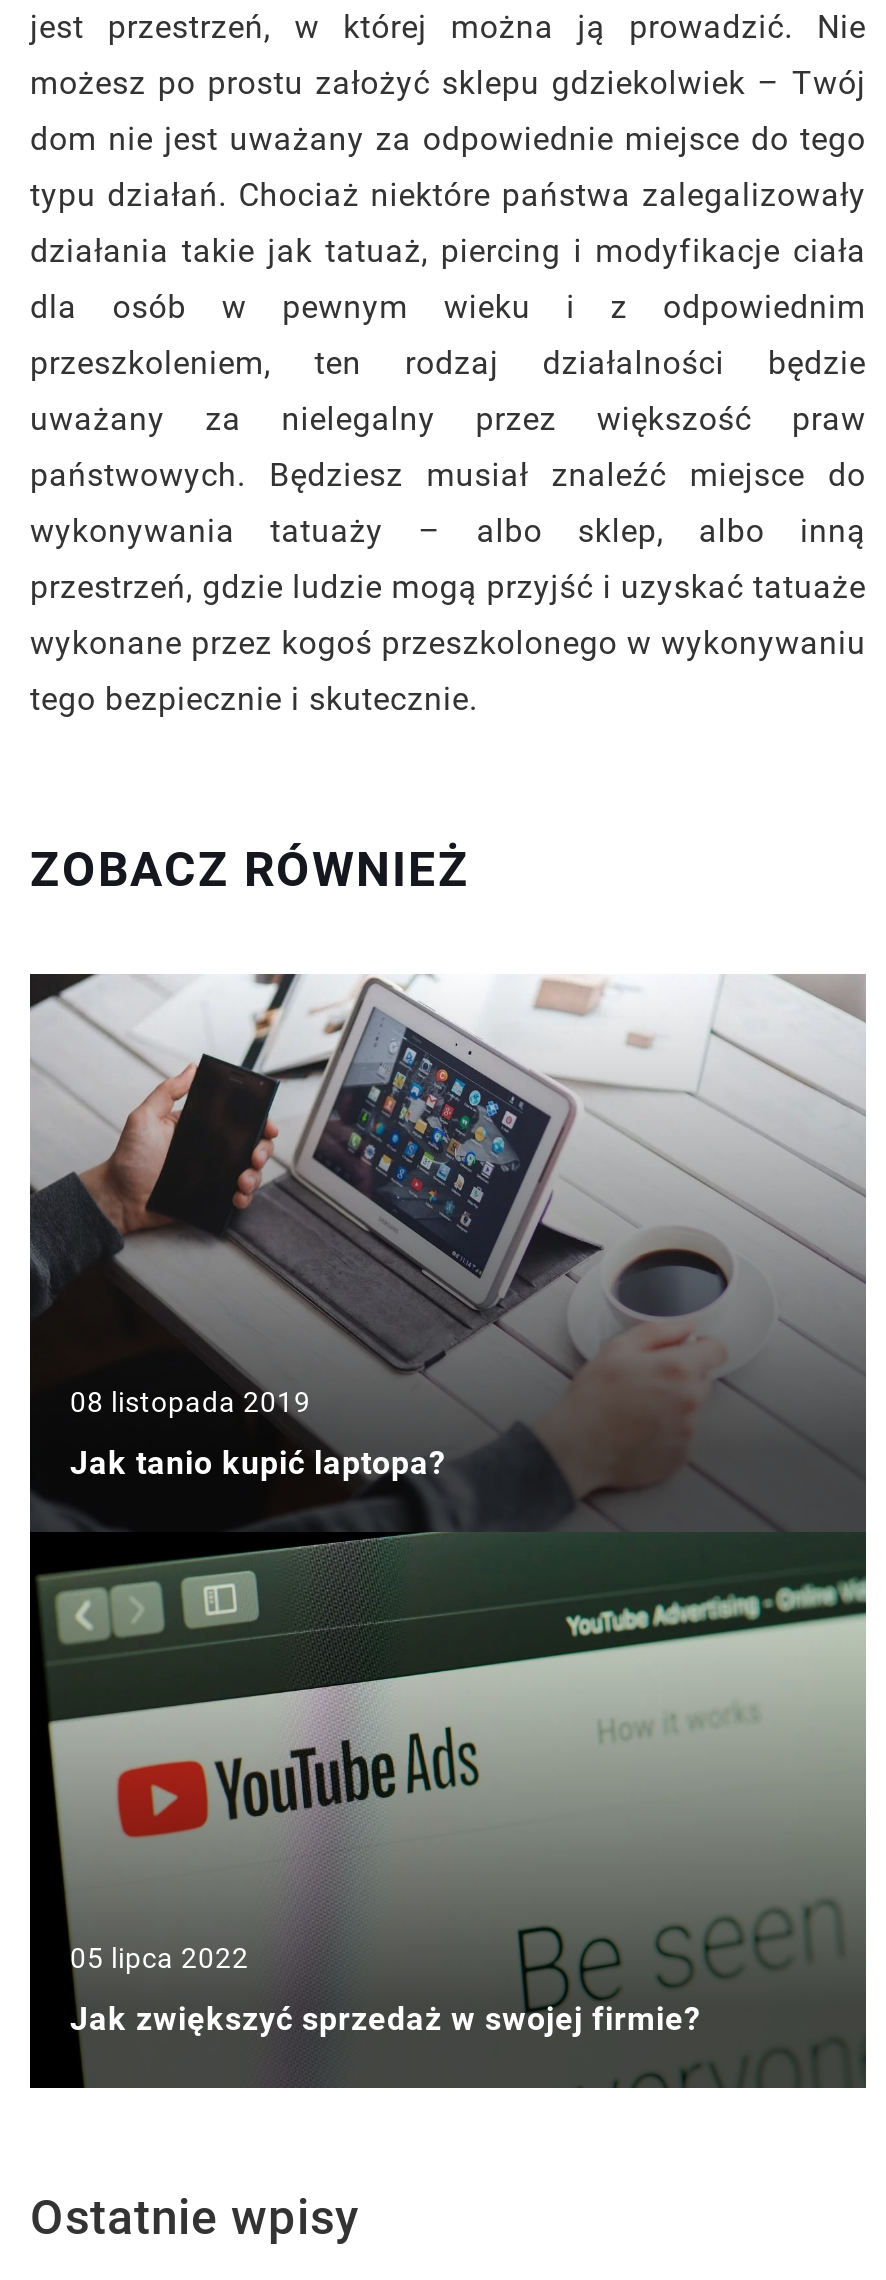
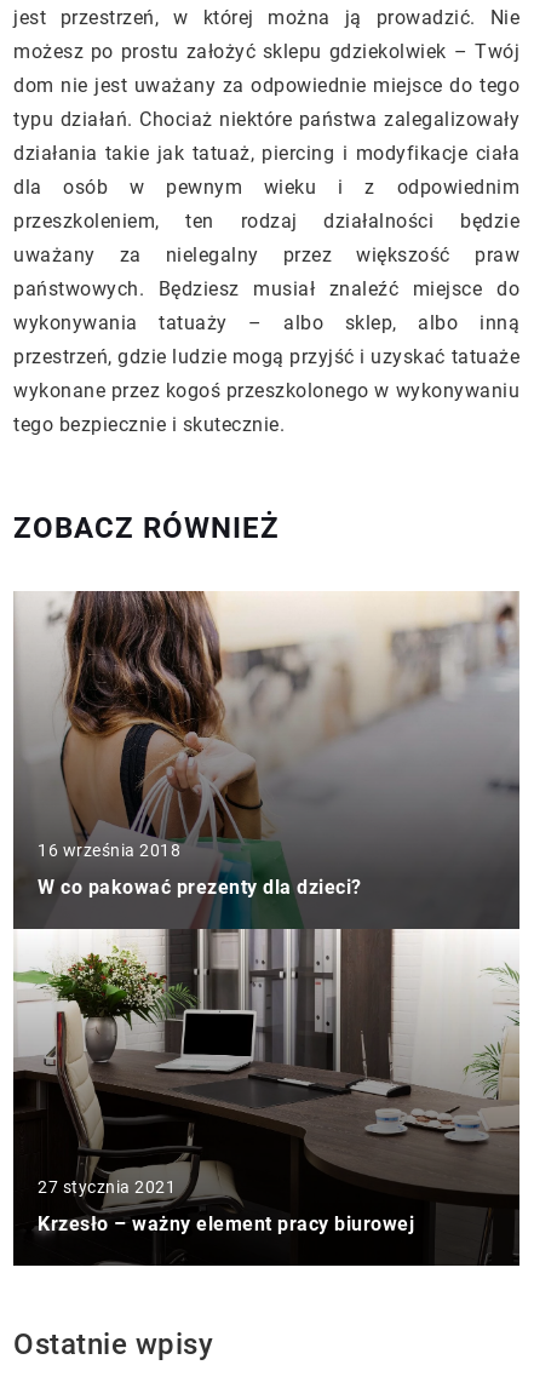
[28,974,868,2090] [image] | 08 listopada 2019 -> [12,590,519,1267] [image] | 16 września 2018
[70,1444,446,1482] Jak tanio kupić laptopa? -> [38,875,361,898] W co pakować prezenty dla dzieci?
[70,1941,249,1973] 05 lipca 2022 -> [38,1178,176,1197] 27 stycznia 2021
[70,1999,701,2037] Jak zwiększyć sprzedaż w swojej firmie? -> [38,1213,414,1236] Krzesło – ważny element pracy biurowej

